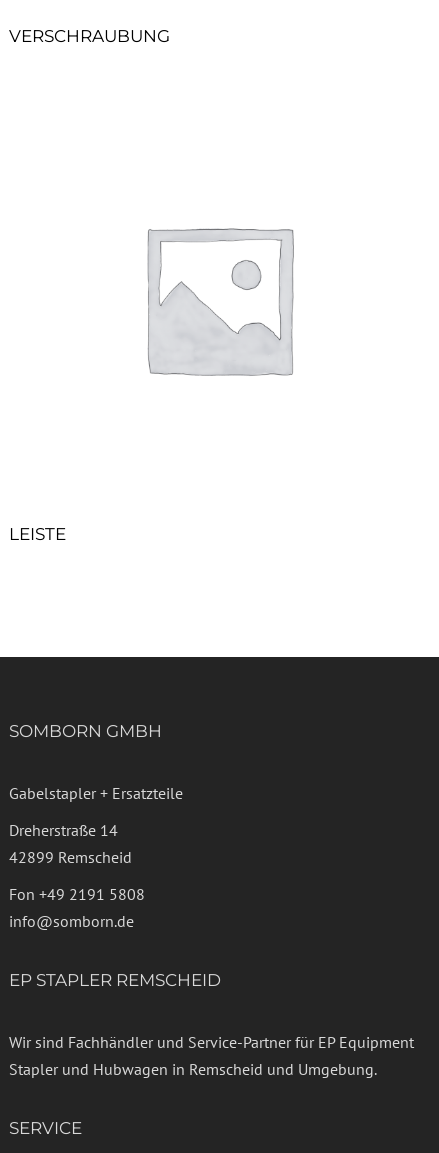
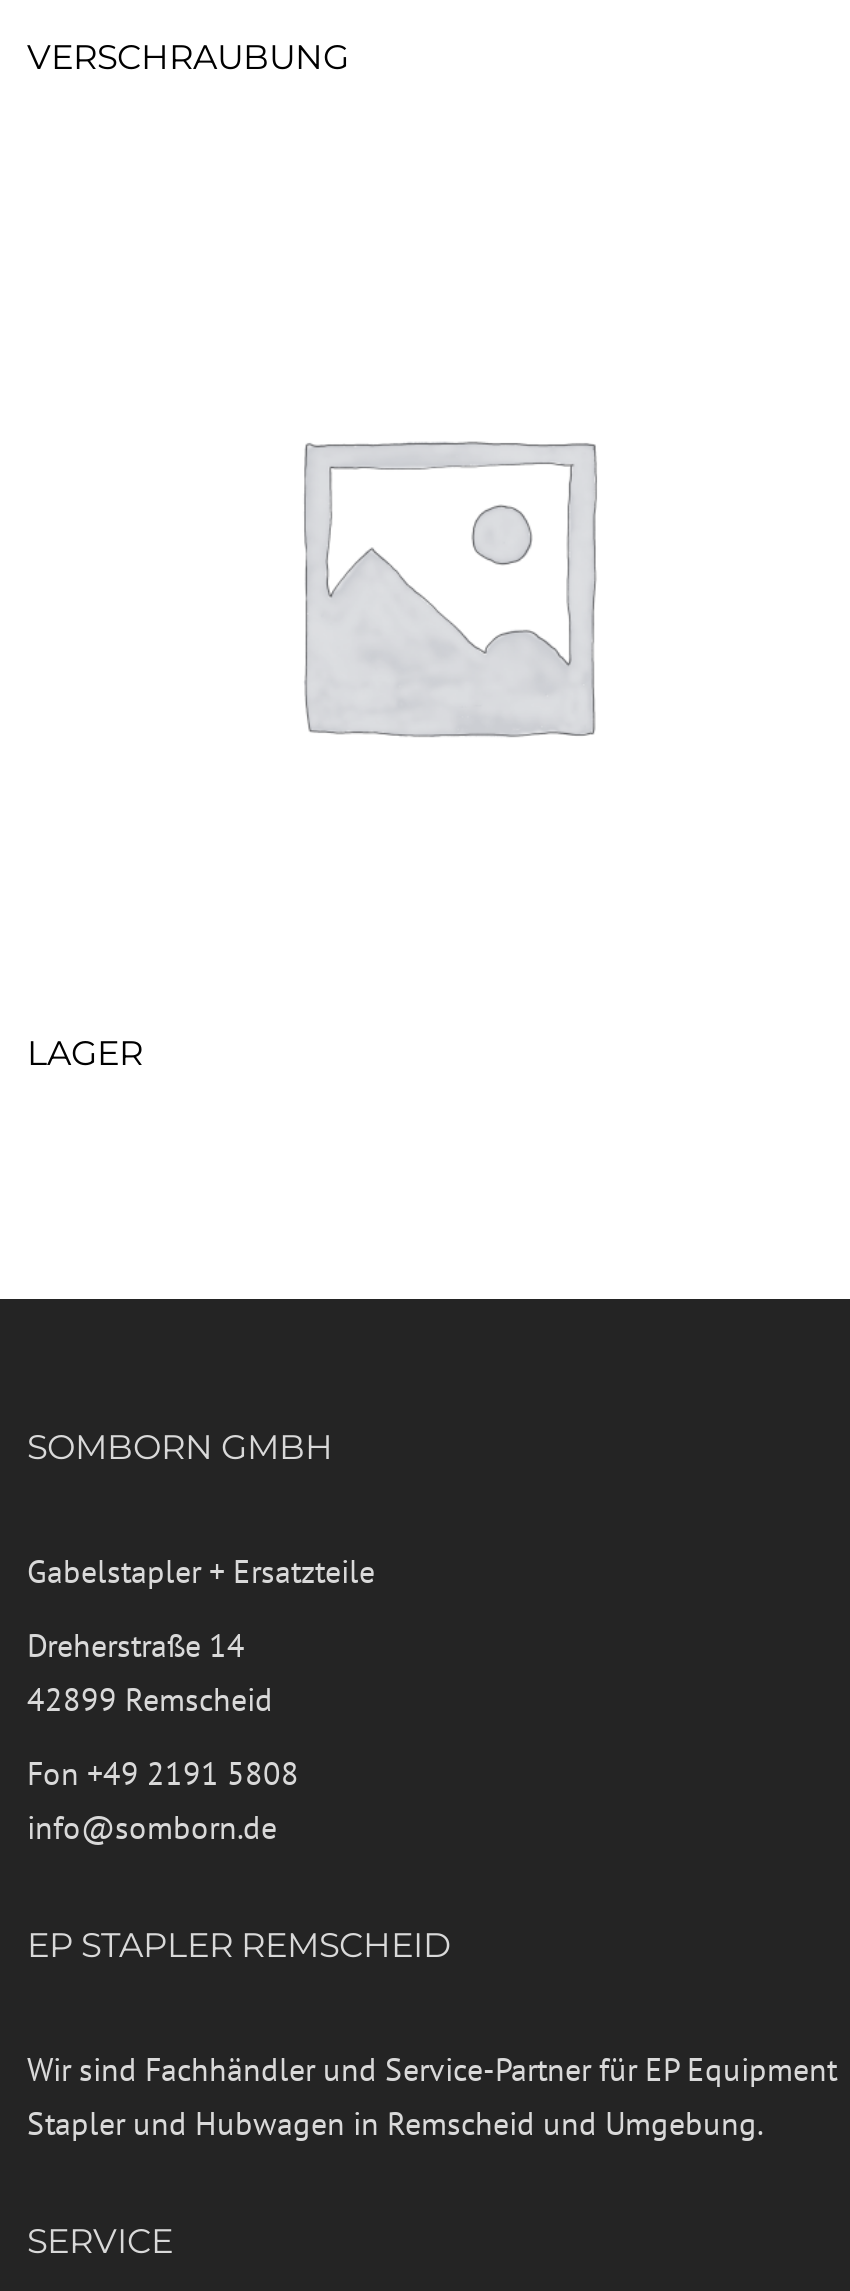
[9,524,66,544] LEISTE -> [27,1033,143,1073] LAGER

